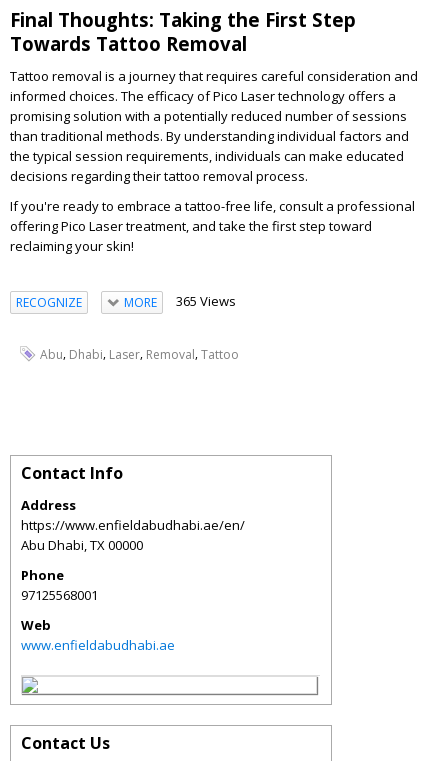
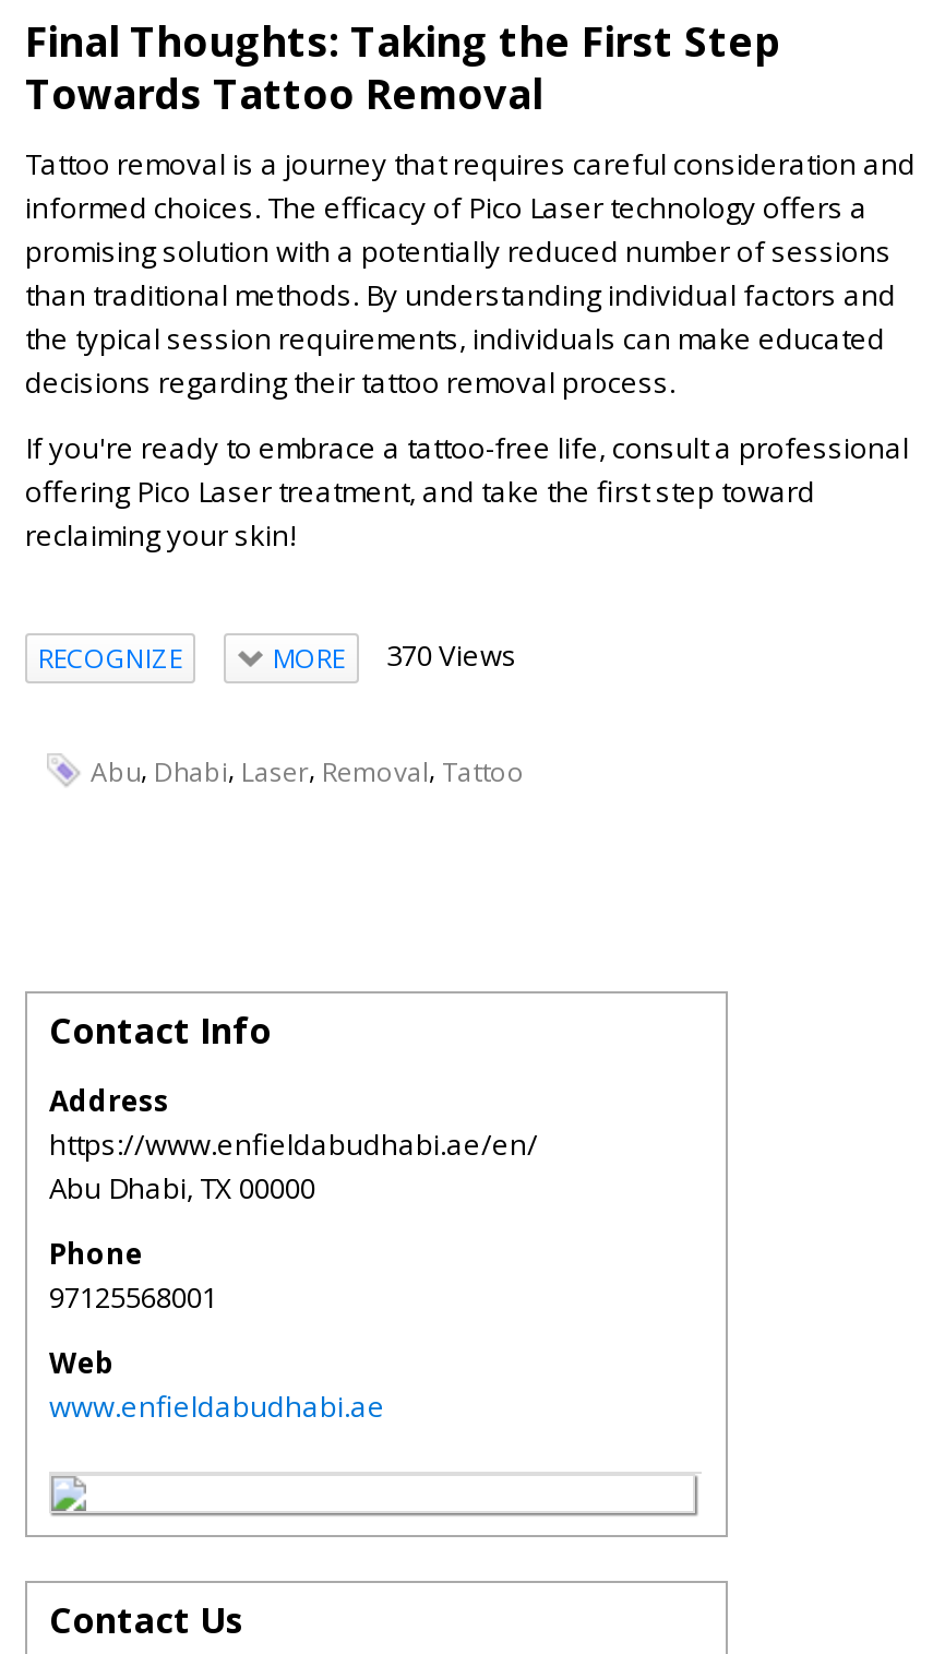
[123,292,235,311] MORE 365 Views -> [273,635,517,677] MORE 370 Views

